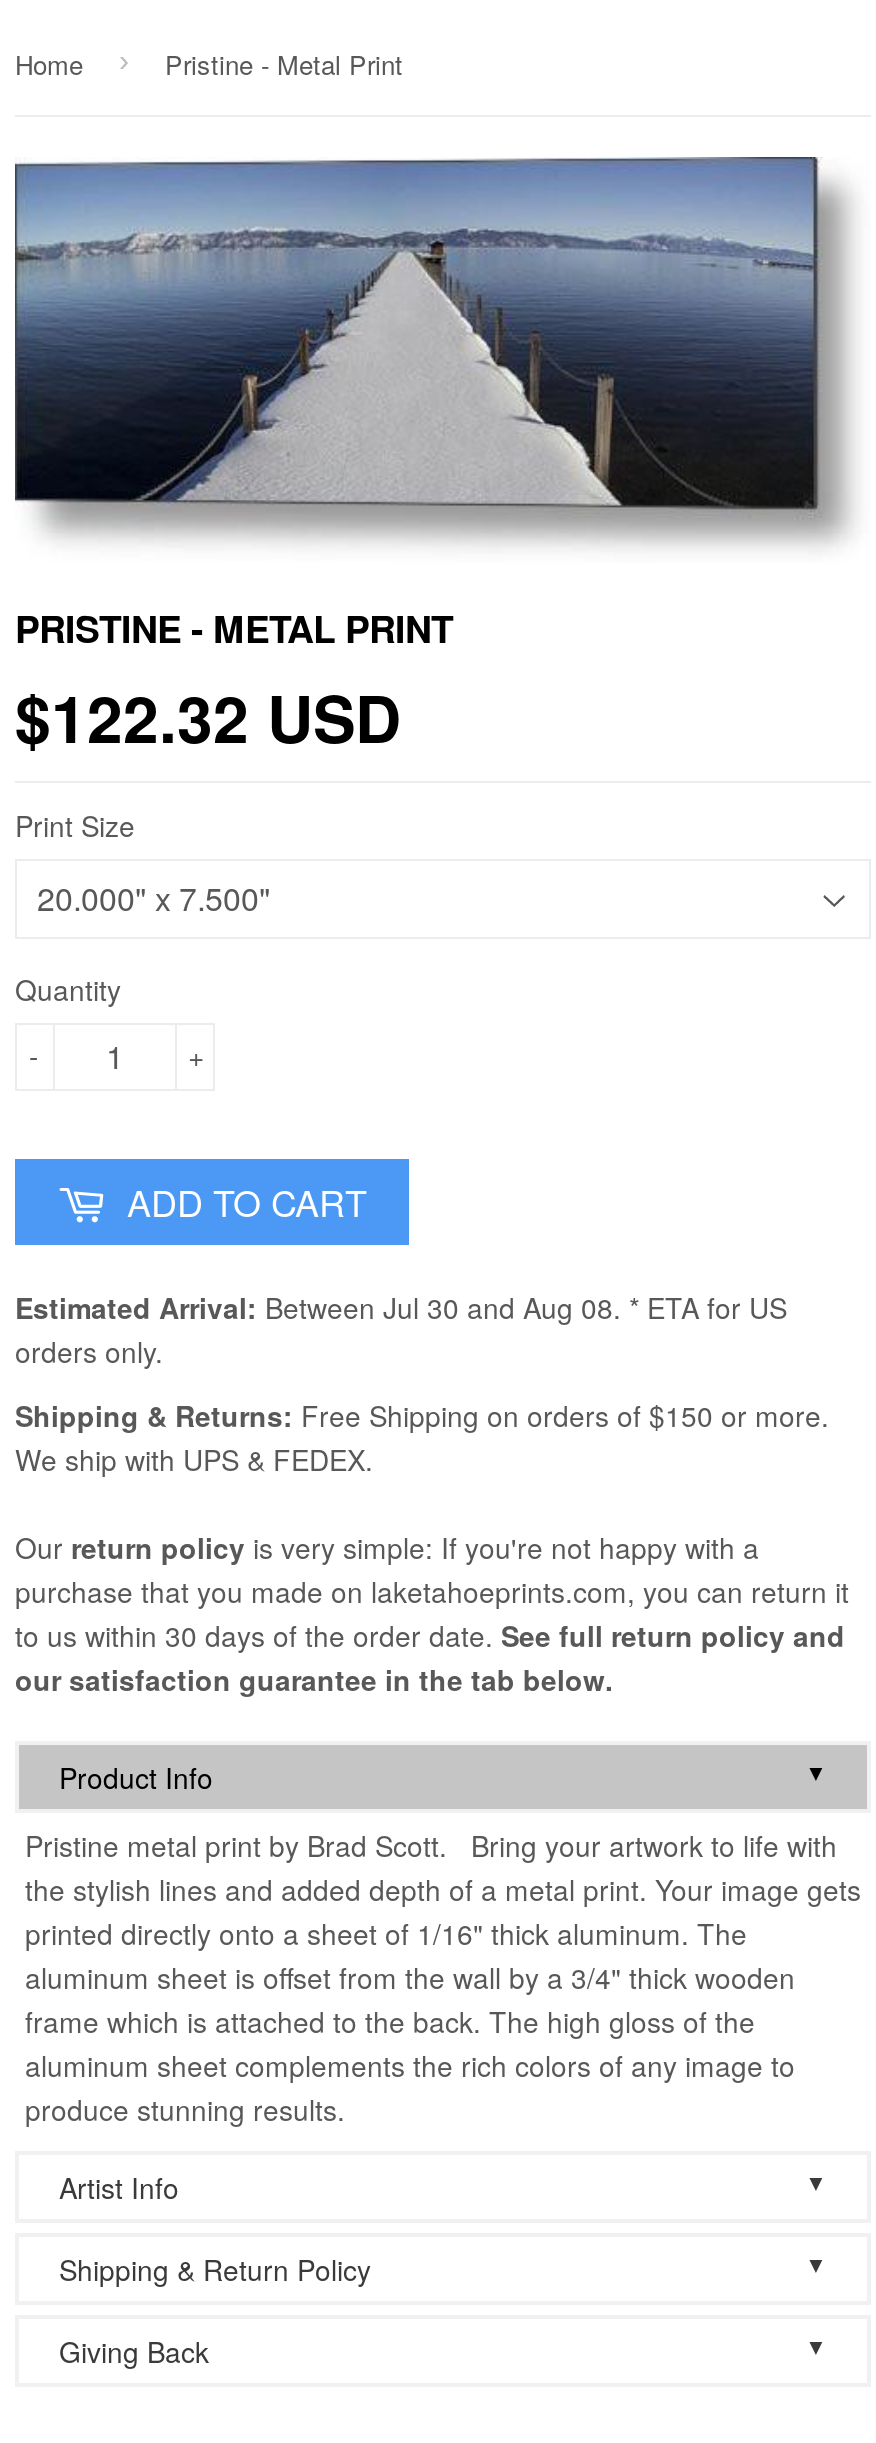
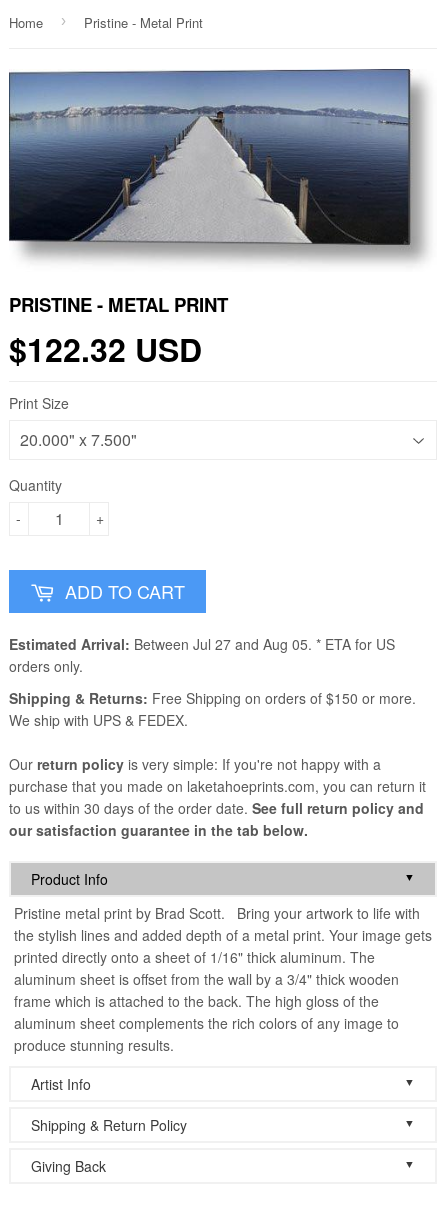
[15,1286,787,1326] Estimated Arrival: Between Jul 30 and Aug 08. * ETA for US -> [9,634,395,654] Estimated Arrival: Between Jul 27 and Aug 05. * ETA for US

